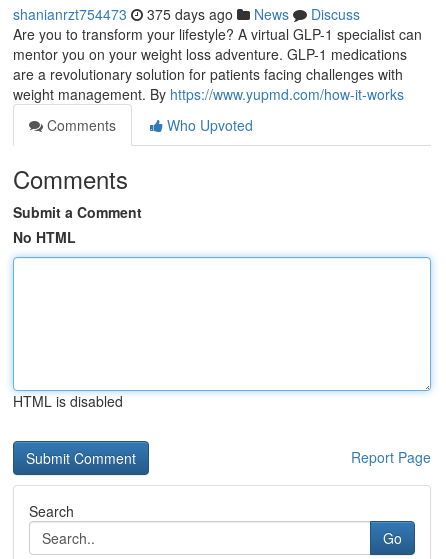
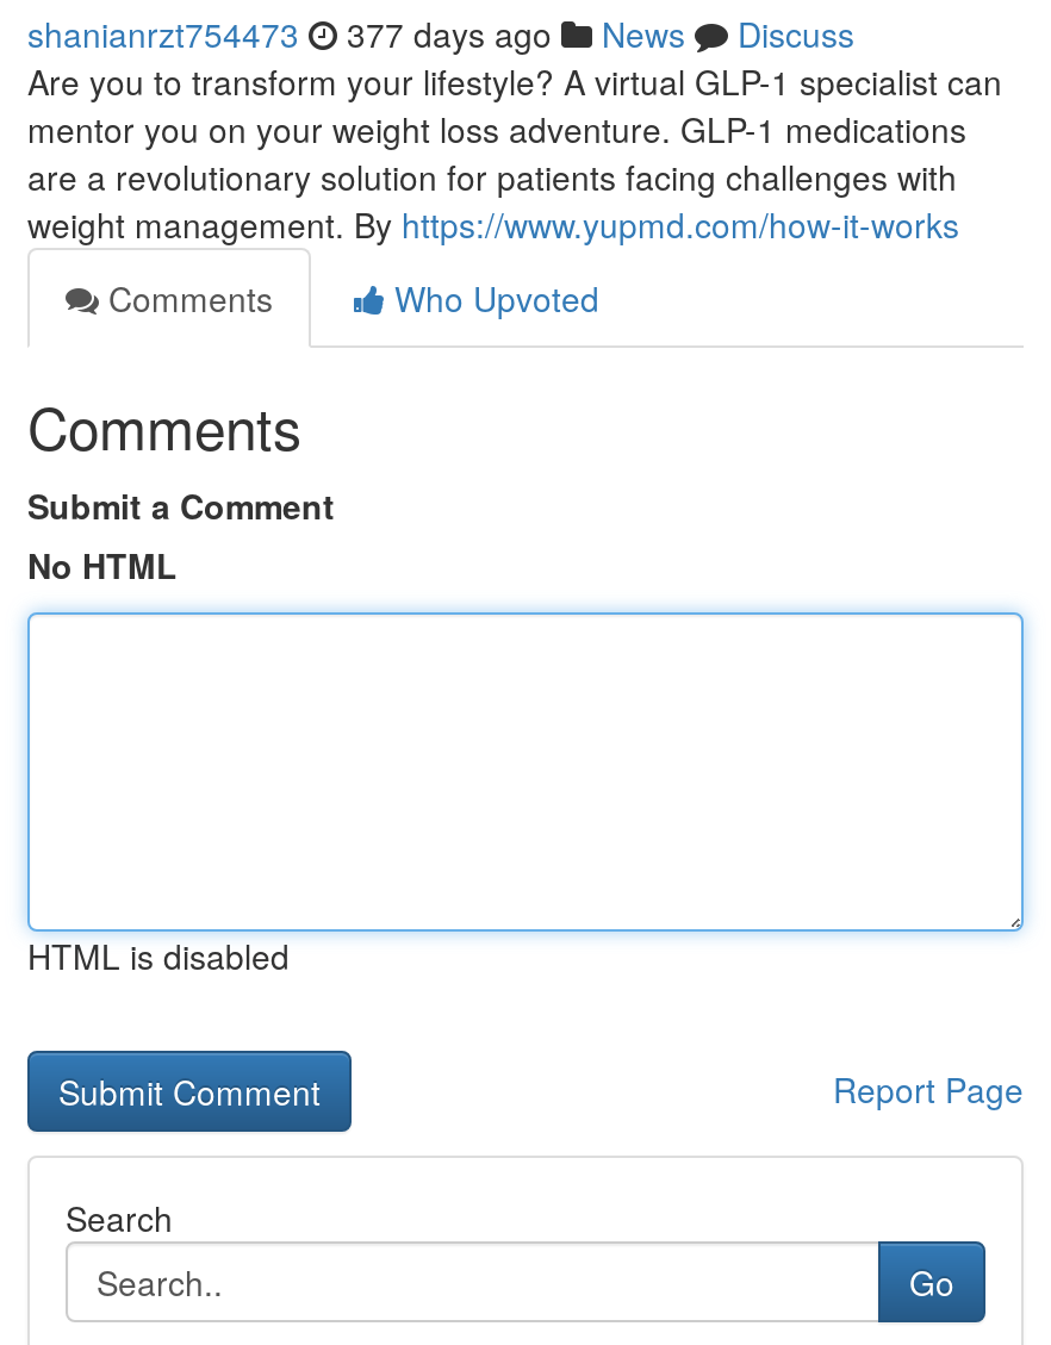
[13,4,360,24] shanianrzt754473 375 days ago News Discuss -> [27,10,854,57] shanianrzt754473 377 days ago News Discuss

